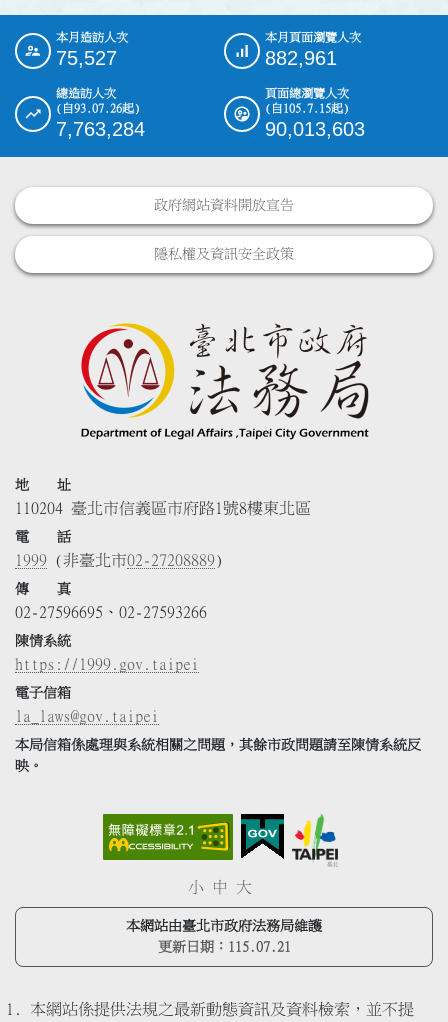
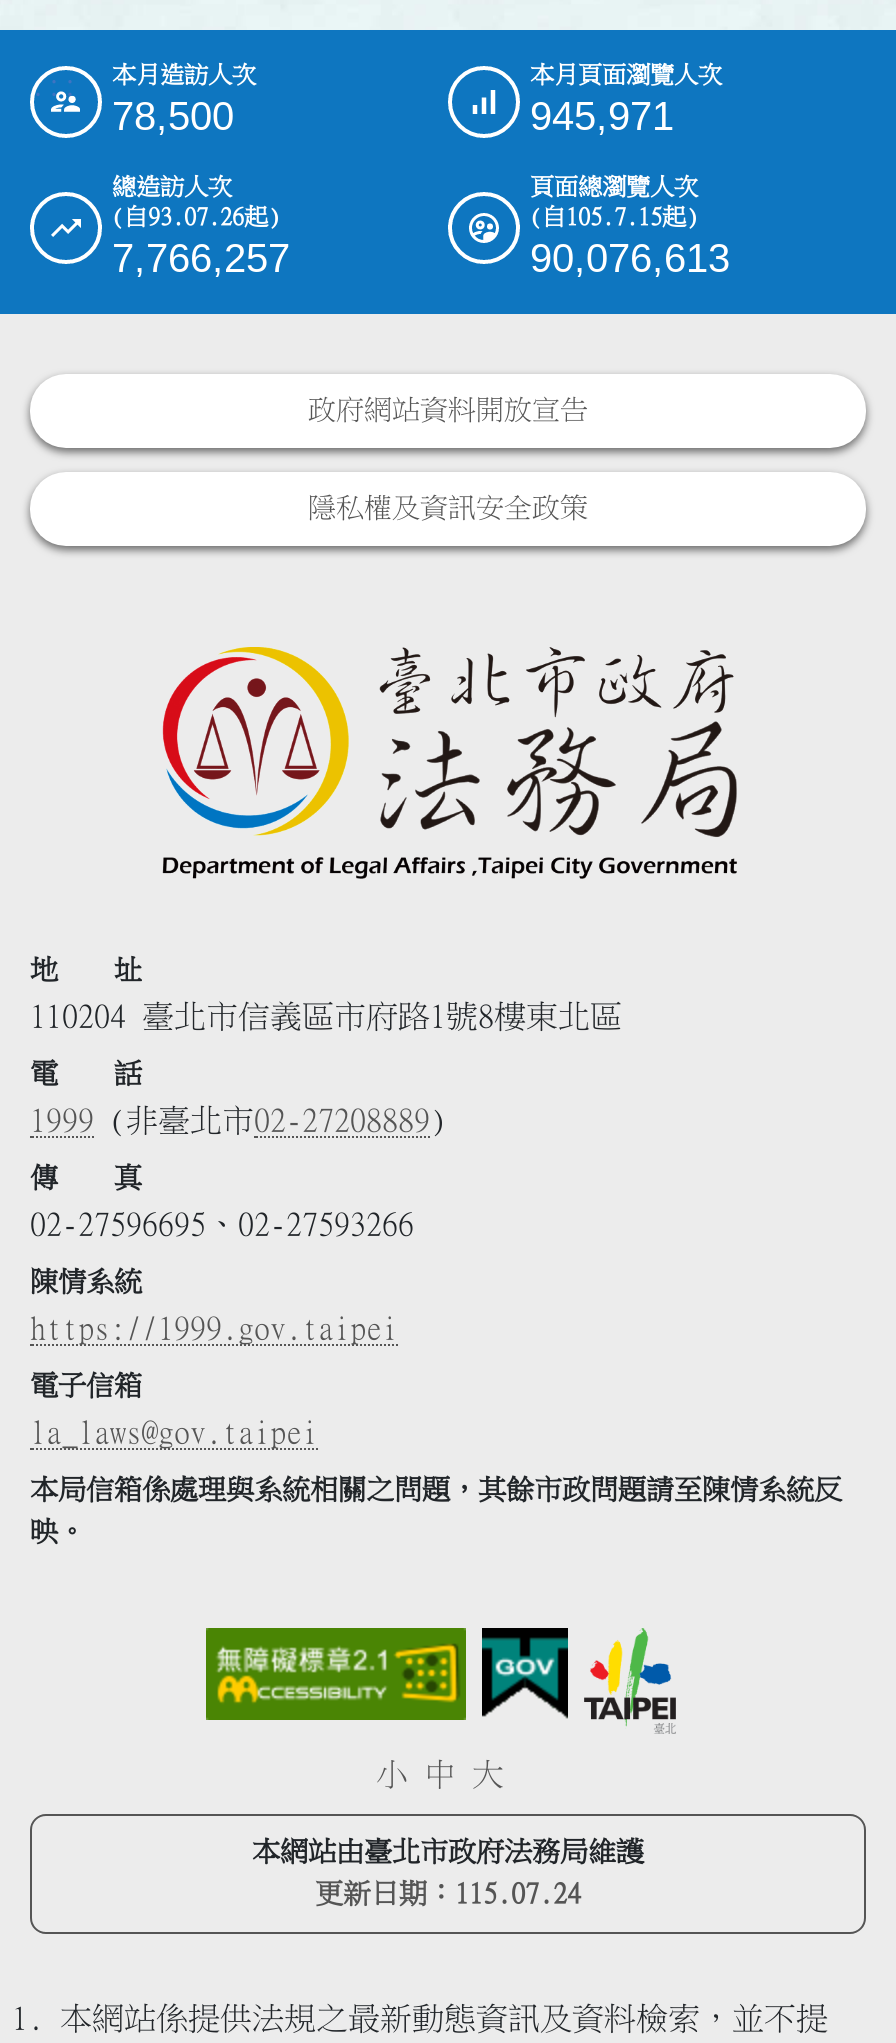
[56,47,117,69] 75,527 -> [112,95,234,139] 78,500
[265,47,337,69] 882,961 -> [530,95,674,139] 945,971
[56,118,145,140] 7,763,284 -> [112,237,290,281] 7,766,257
[265,118,365,140] 90,013,603 -> [530,237,730,281] 90,076,613
[157,939,290,953] 更新日期：115.07.21 -> [315,1879,581,1907] 更新日期：115.07.24

